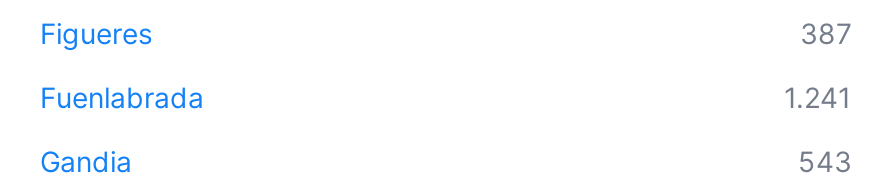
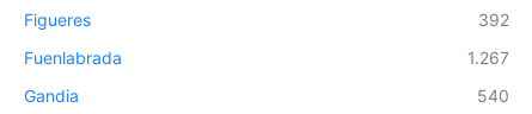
[800,15,852,49] 387 -> [478,9,509,29] 392
[784,79,852,113] 1.241 -> [467,47,509,67] 1.267
[798,143,852,177] 543 -> [477,85,509,105] 540

